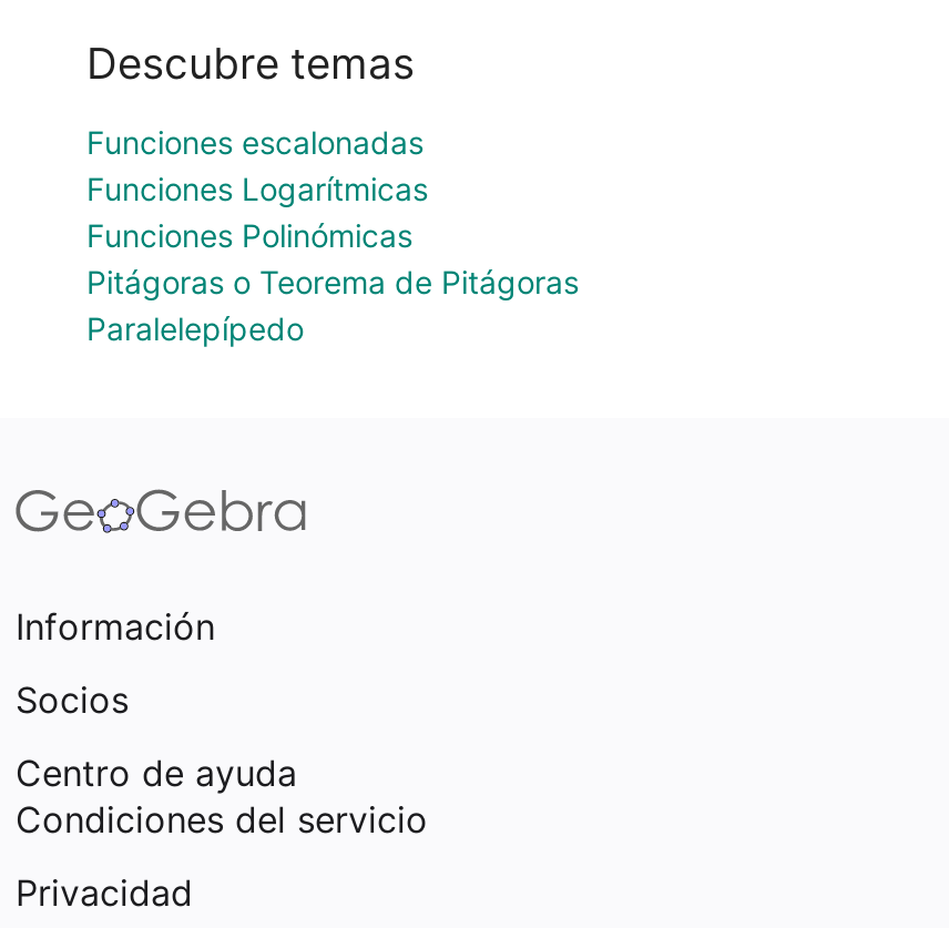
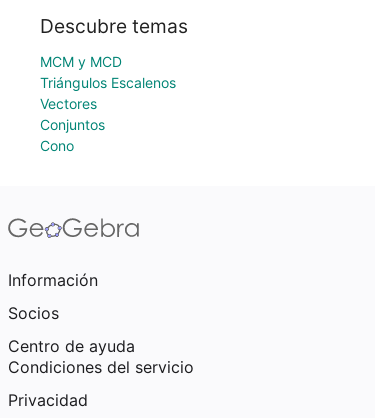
[86,123,579,347] Funciones escalonadas | Funciones Logarítmicas | Funciones Polinómicas | Pitágoras o Teorema de Pitágoras | Paralelepípedo -> [40,53,176,154] MCM y MCD | Triángulos Escalenos | Vectores | Conjuntos | Cono

